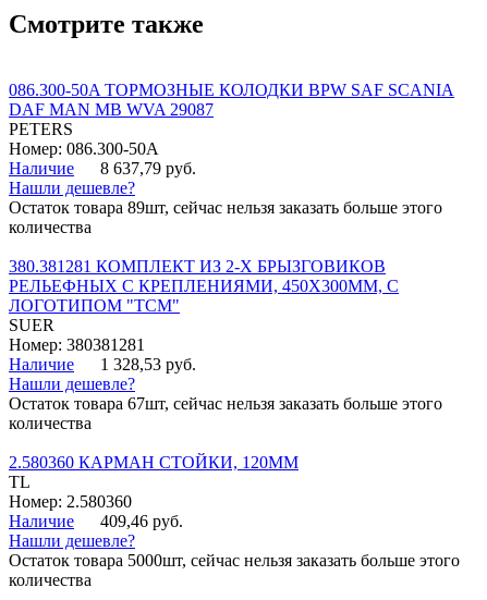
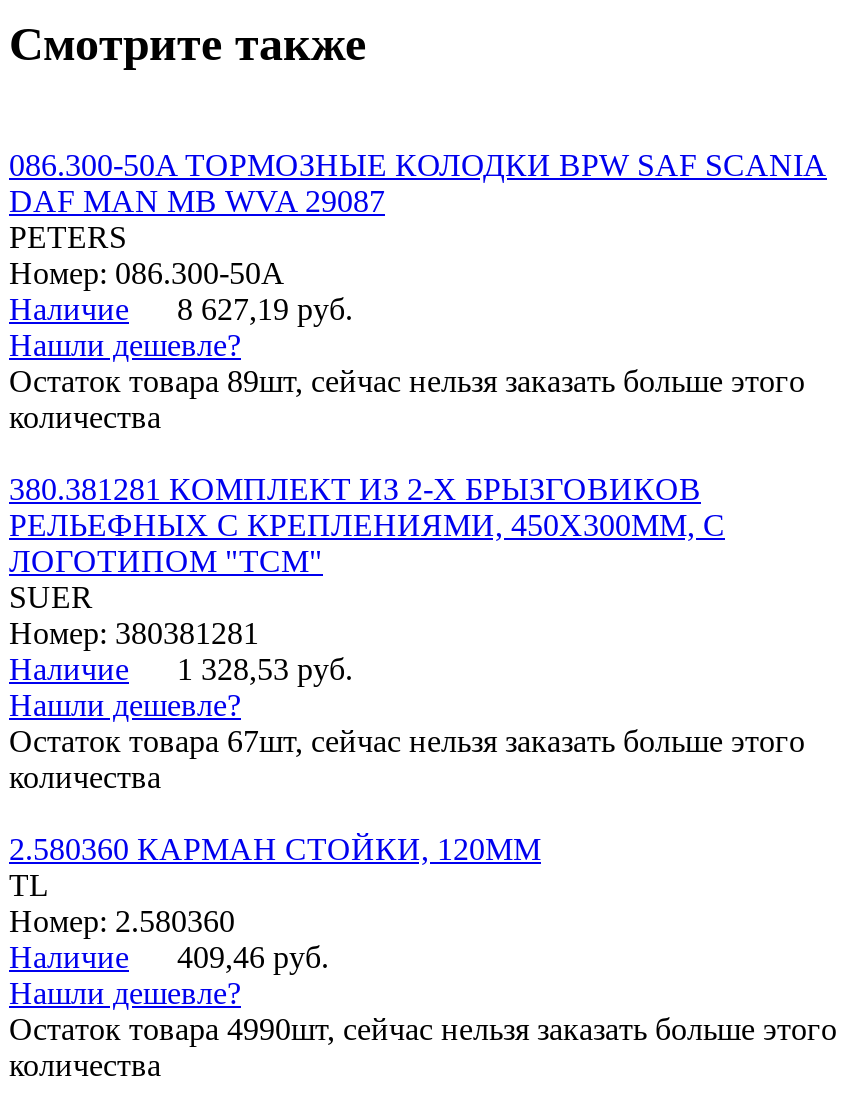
[9,159,196,178] Наличие 8 637,79 руб. -> [9,292,353,326] Наличие 8 627,19 руб.
[9,551,460,570] Остаток товара 5000шт, сейчас нельзя заказать больше этого -> [9,1012,837,1046] Остаток товара 4990шт, сейчас нельзя заказать больше этого

